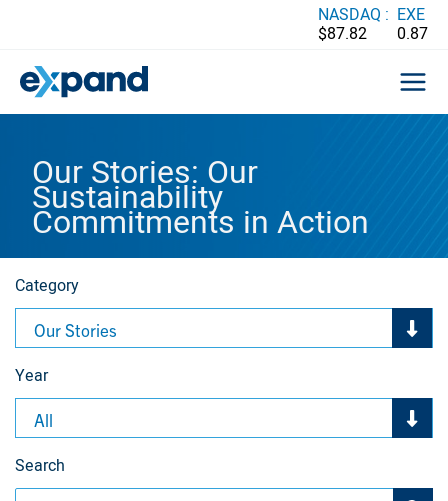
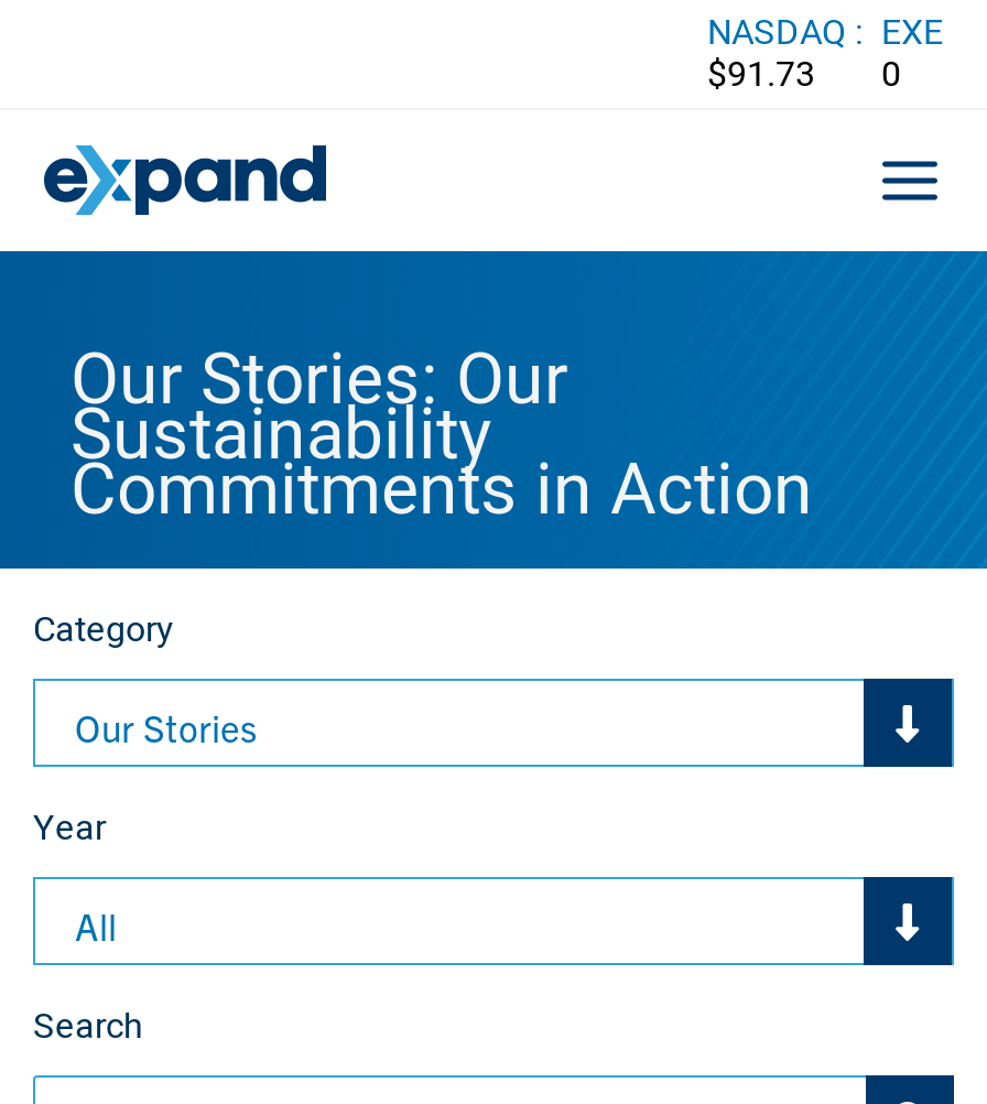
[318,22,367,44] $87.82 -> [707,48,815,97] $91.73
[397,22,428,44] 0.87 -> [881,48,901,97] 0

